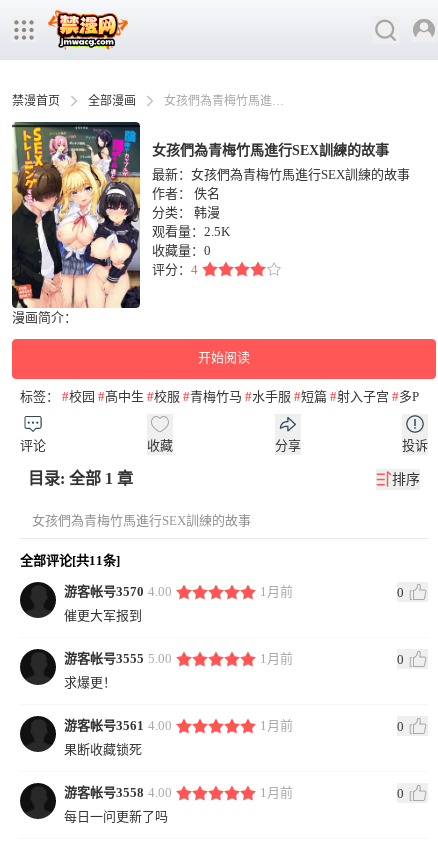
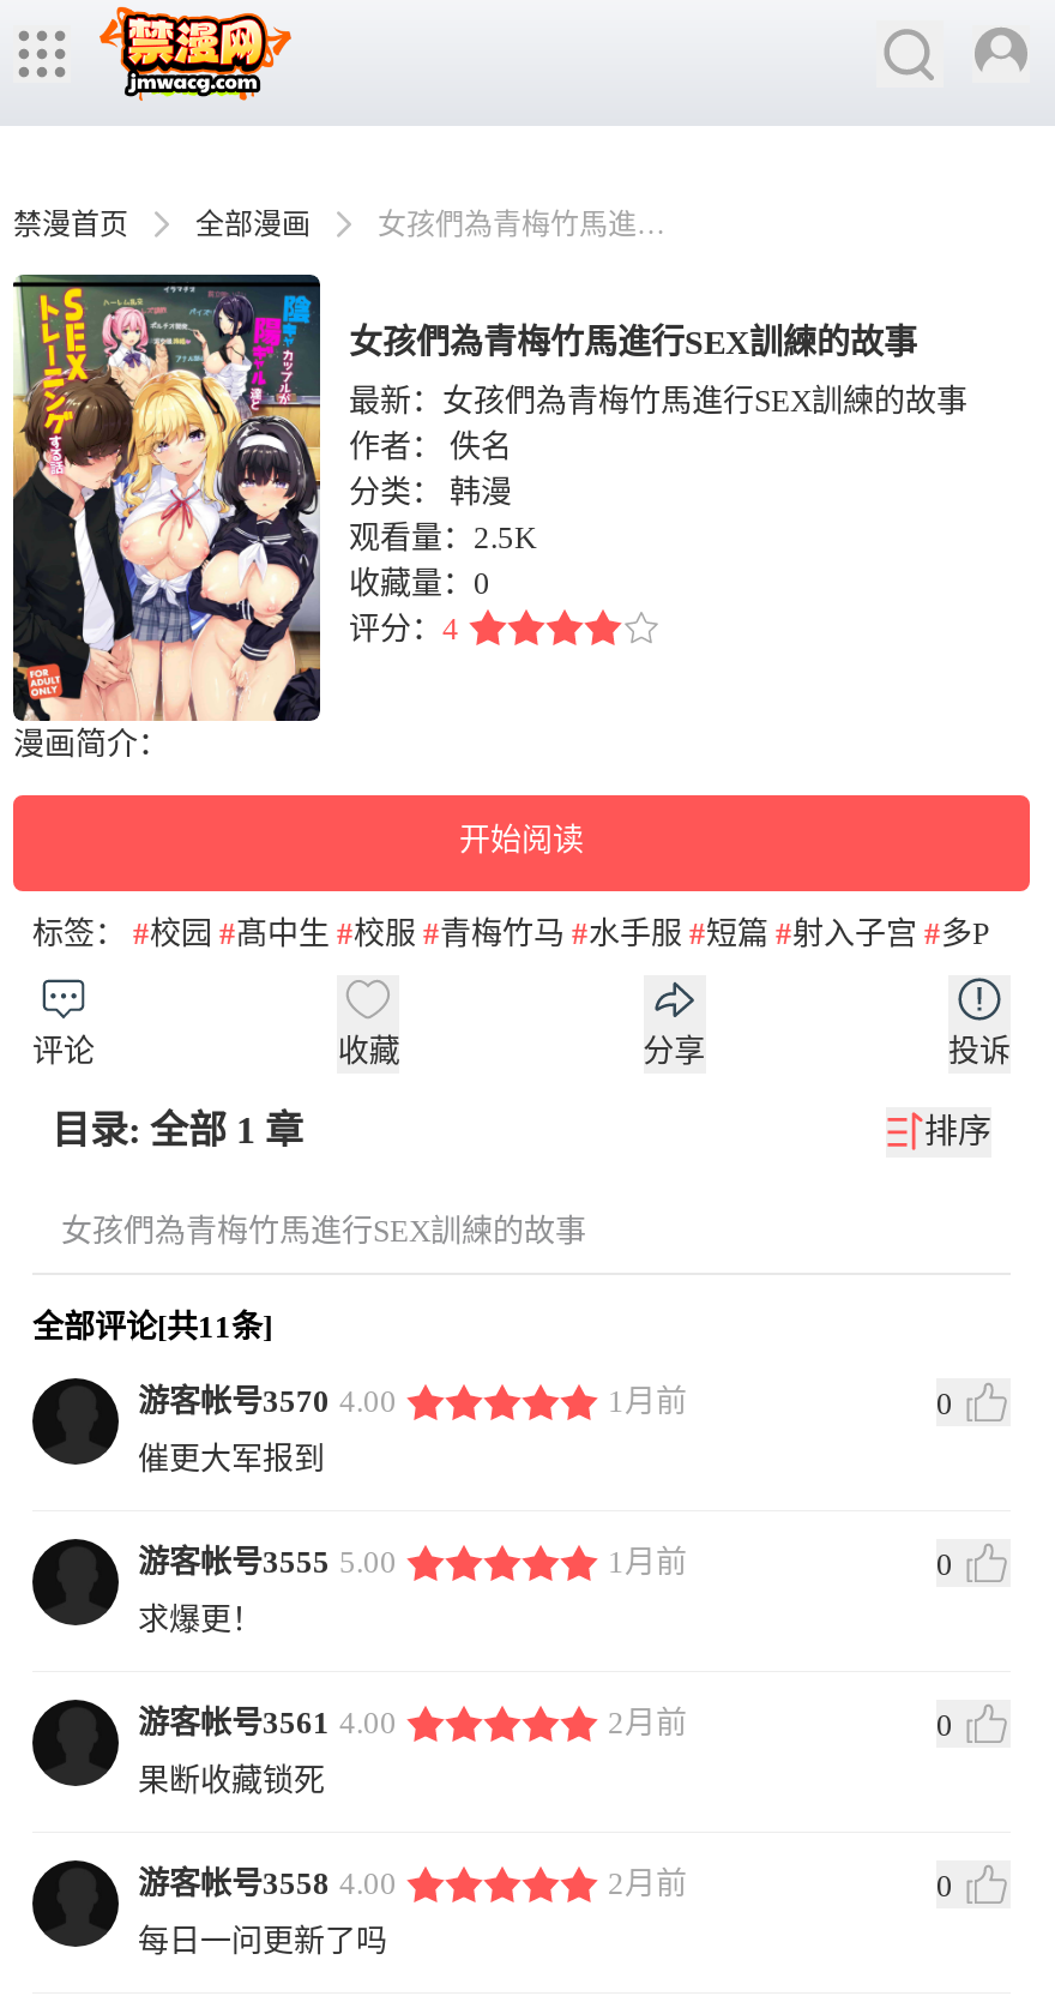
[260,718,293,733] 1月前 -> [608,1705,687,1741] 2月前
[260,785,293,800] 1月前 -> [608,1866,687,1902] 2月前

